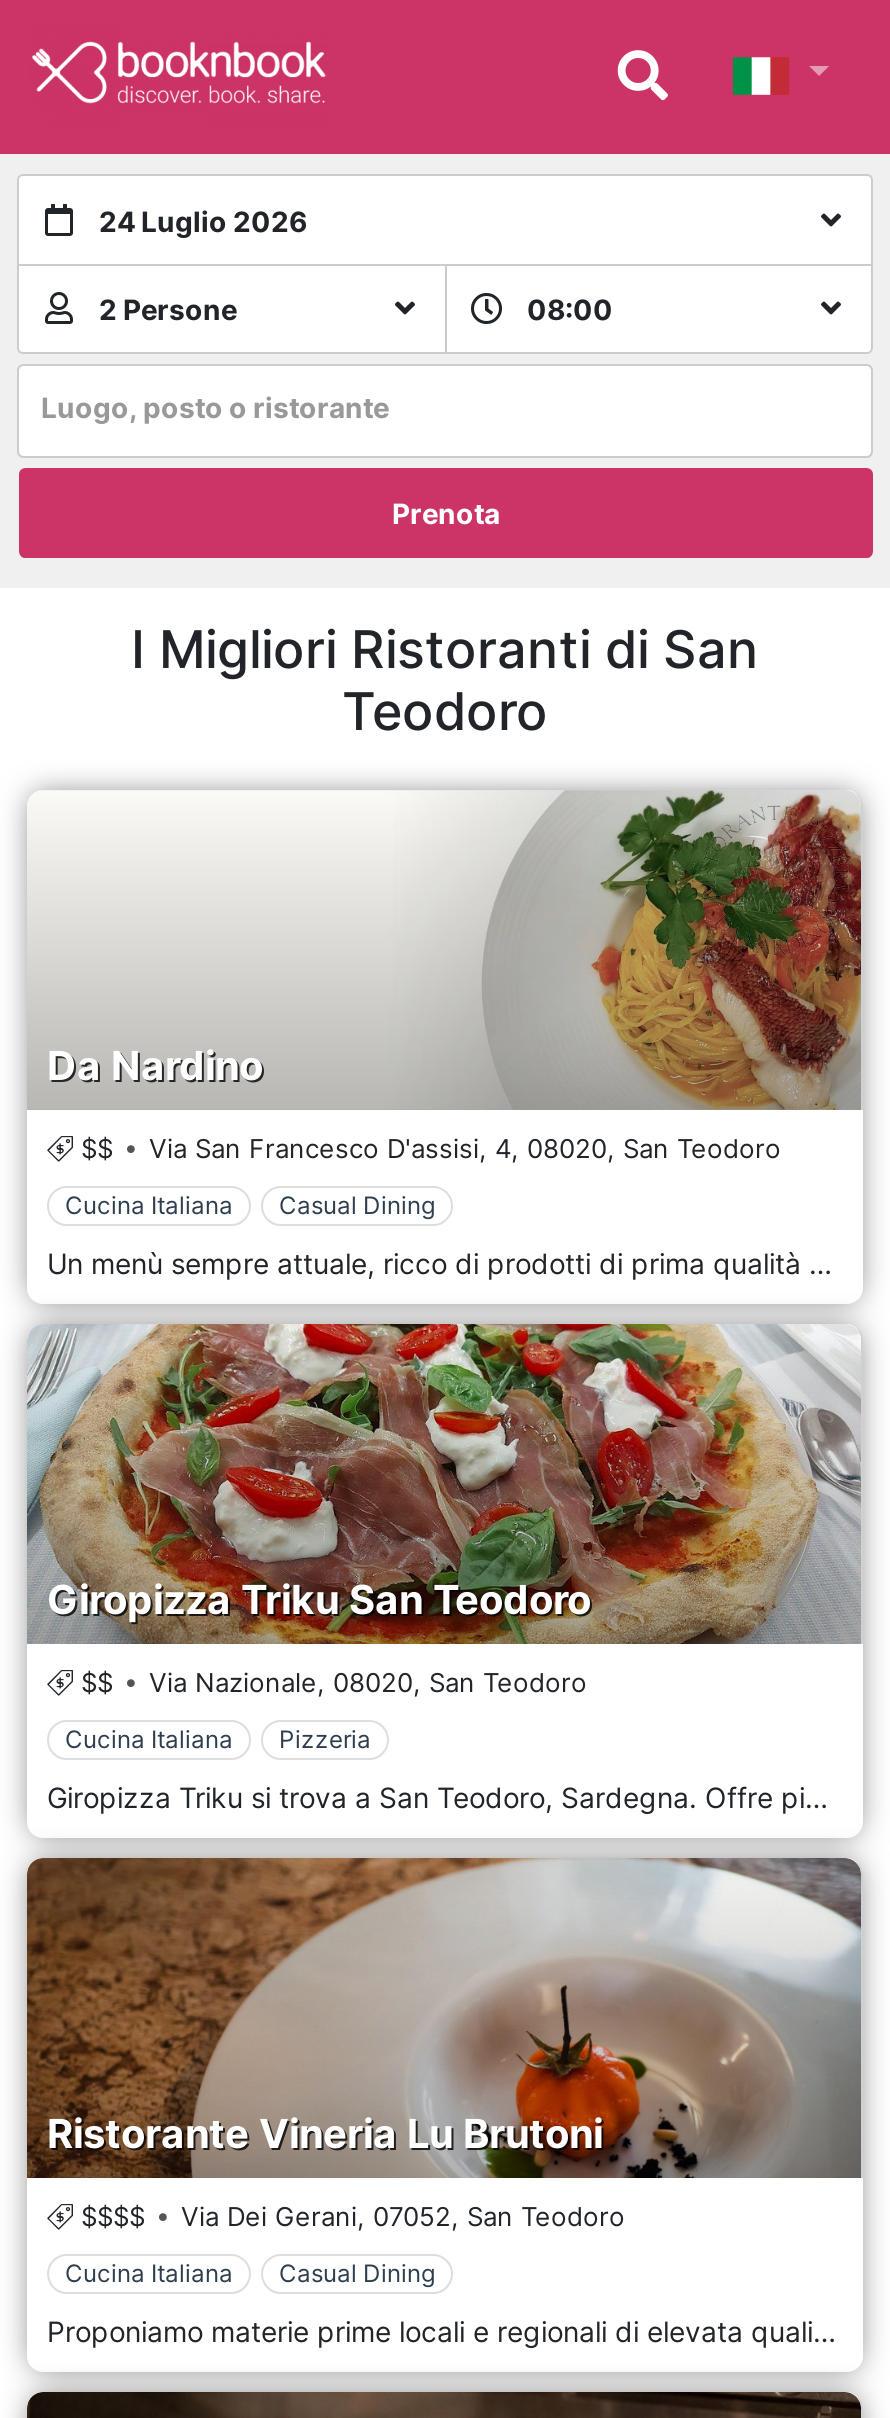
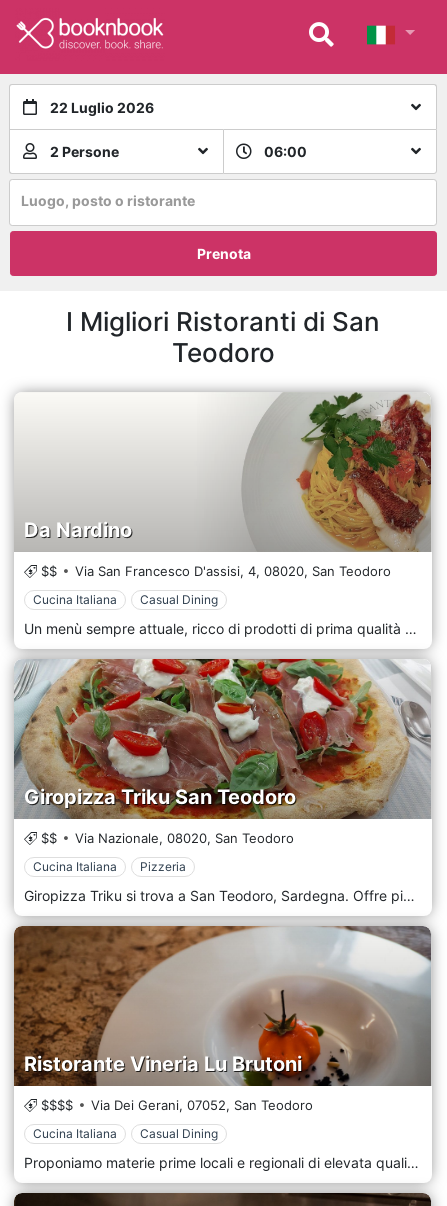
[99,203,307,237] 24 Luglio 2026 -> [50,98,154,115] 22 Luglio 2026
[527,292,613,326] 08:00 -> [264,143,307,160] 06:00

